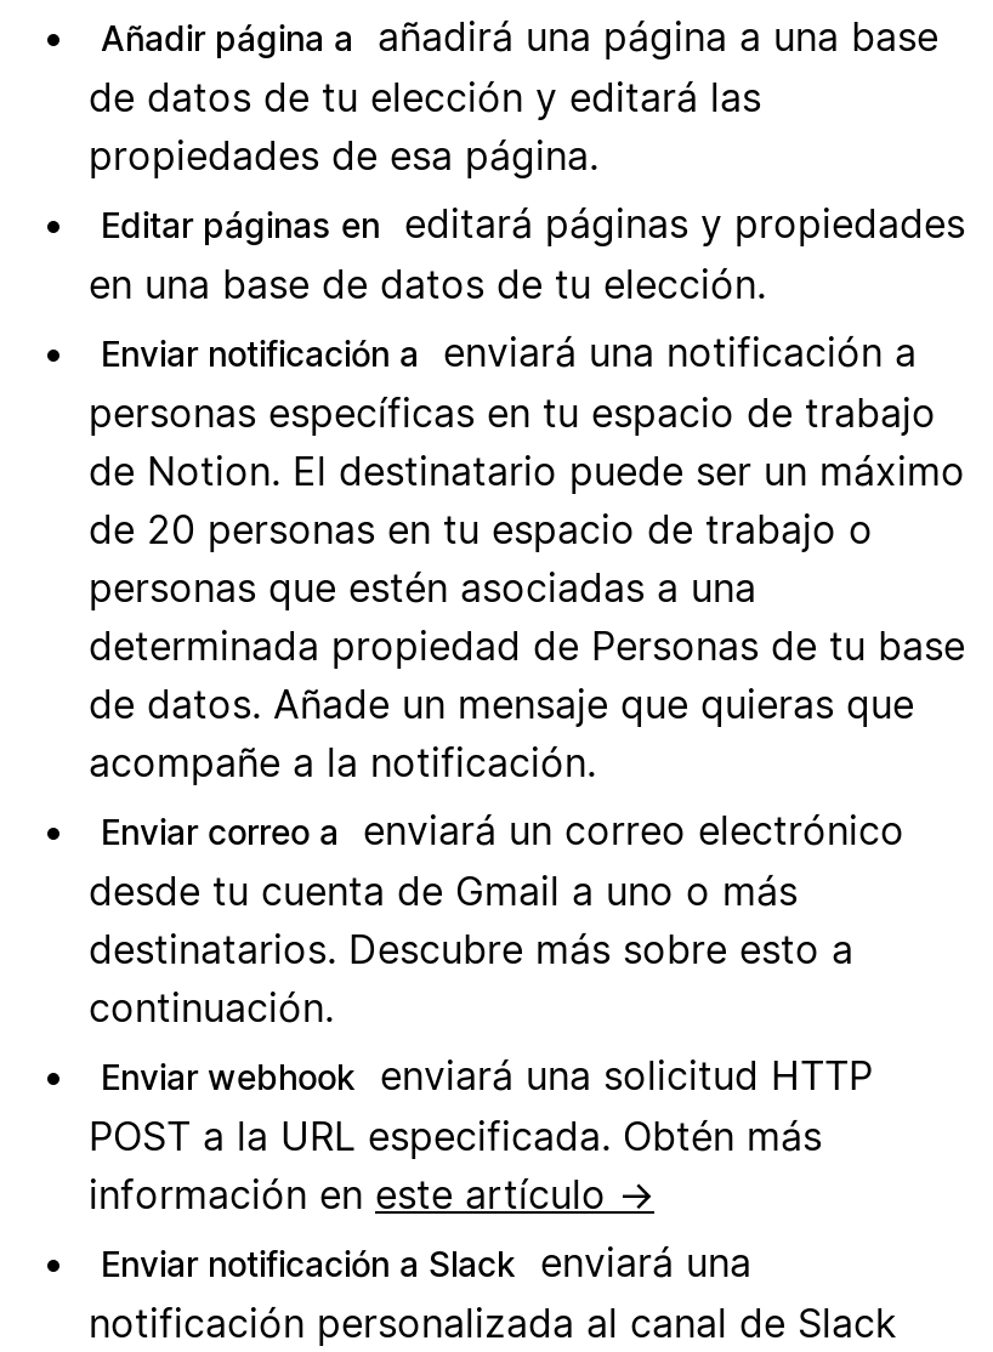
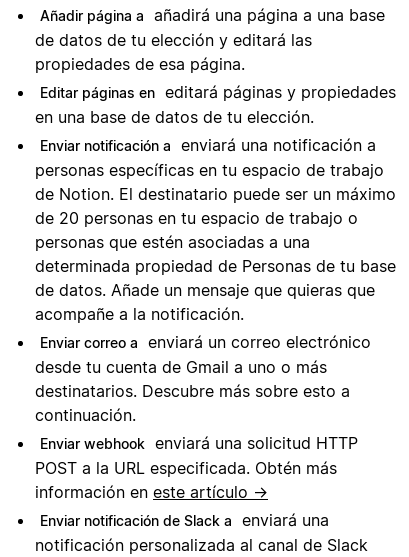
[101,1237,751,1285] Enviar notificación a Slack enviará una -> [40,509,329,529] Enviar notificación de Slack a enviará una

